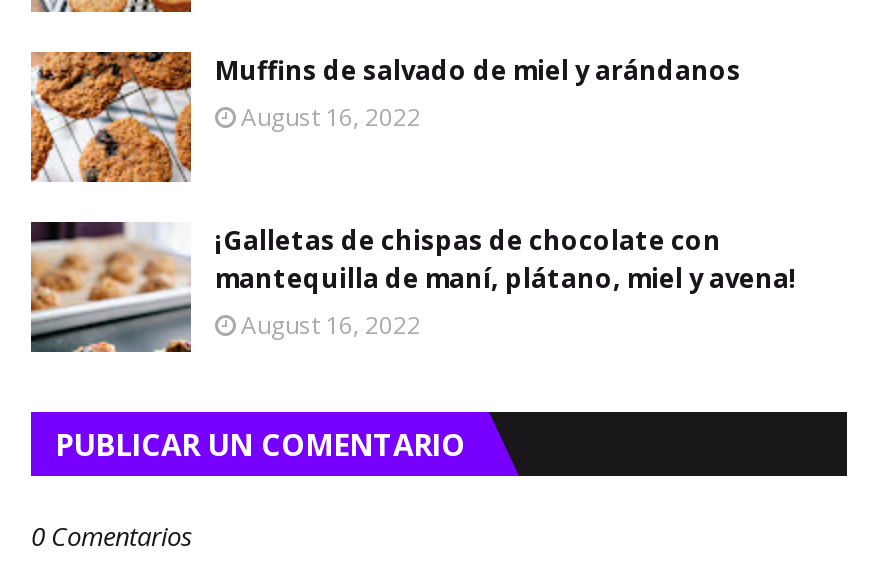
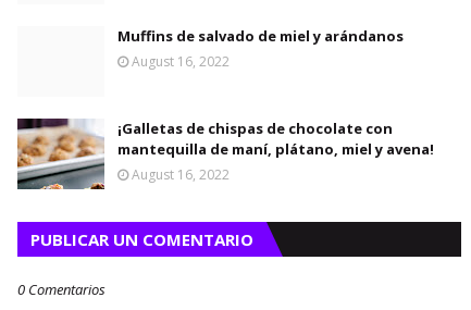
[29,50,193,184] [image] -> none

